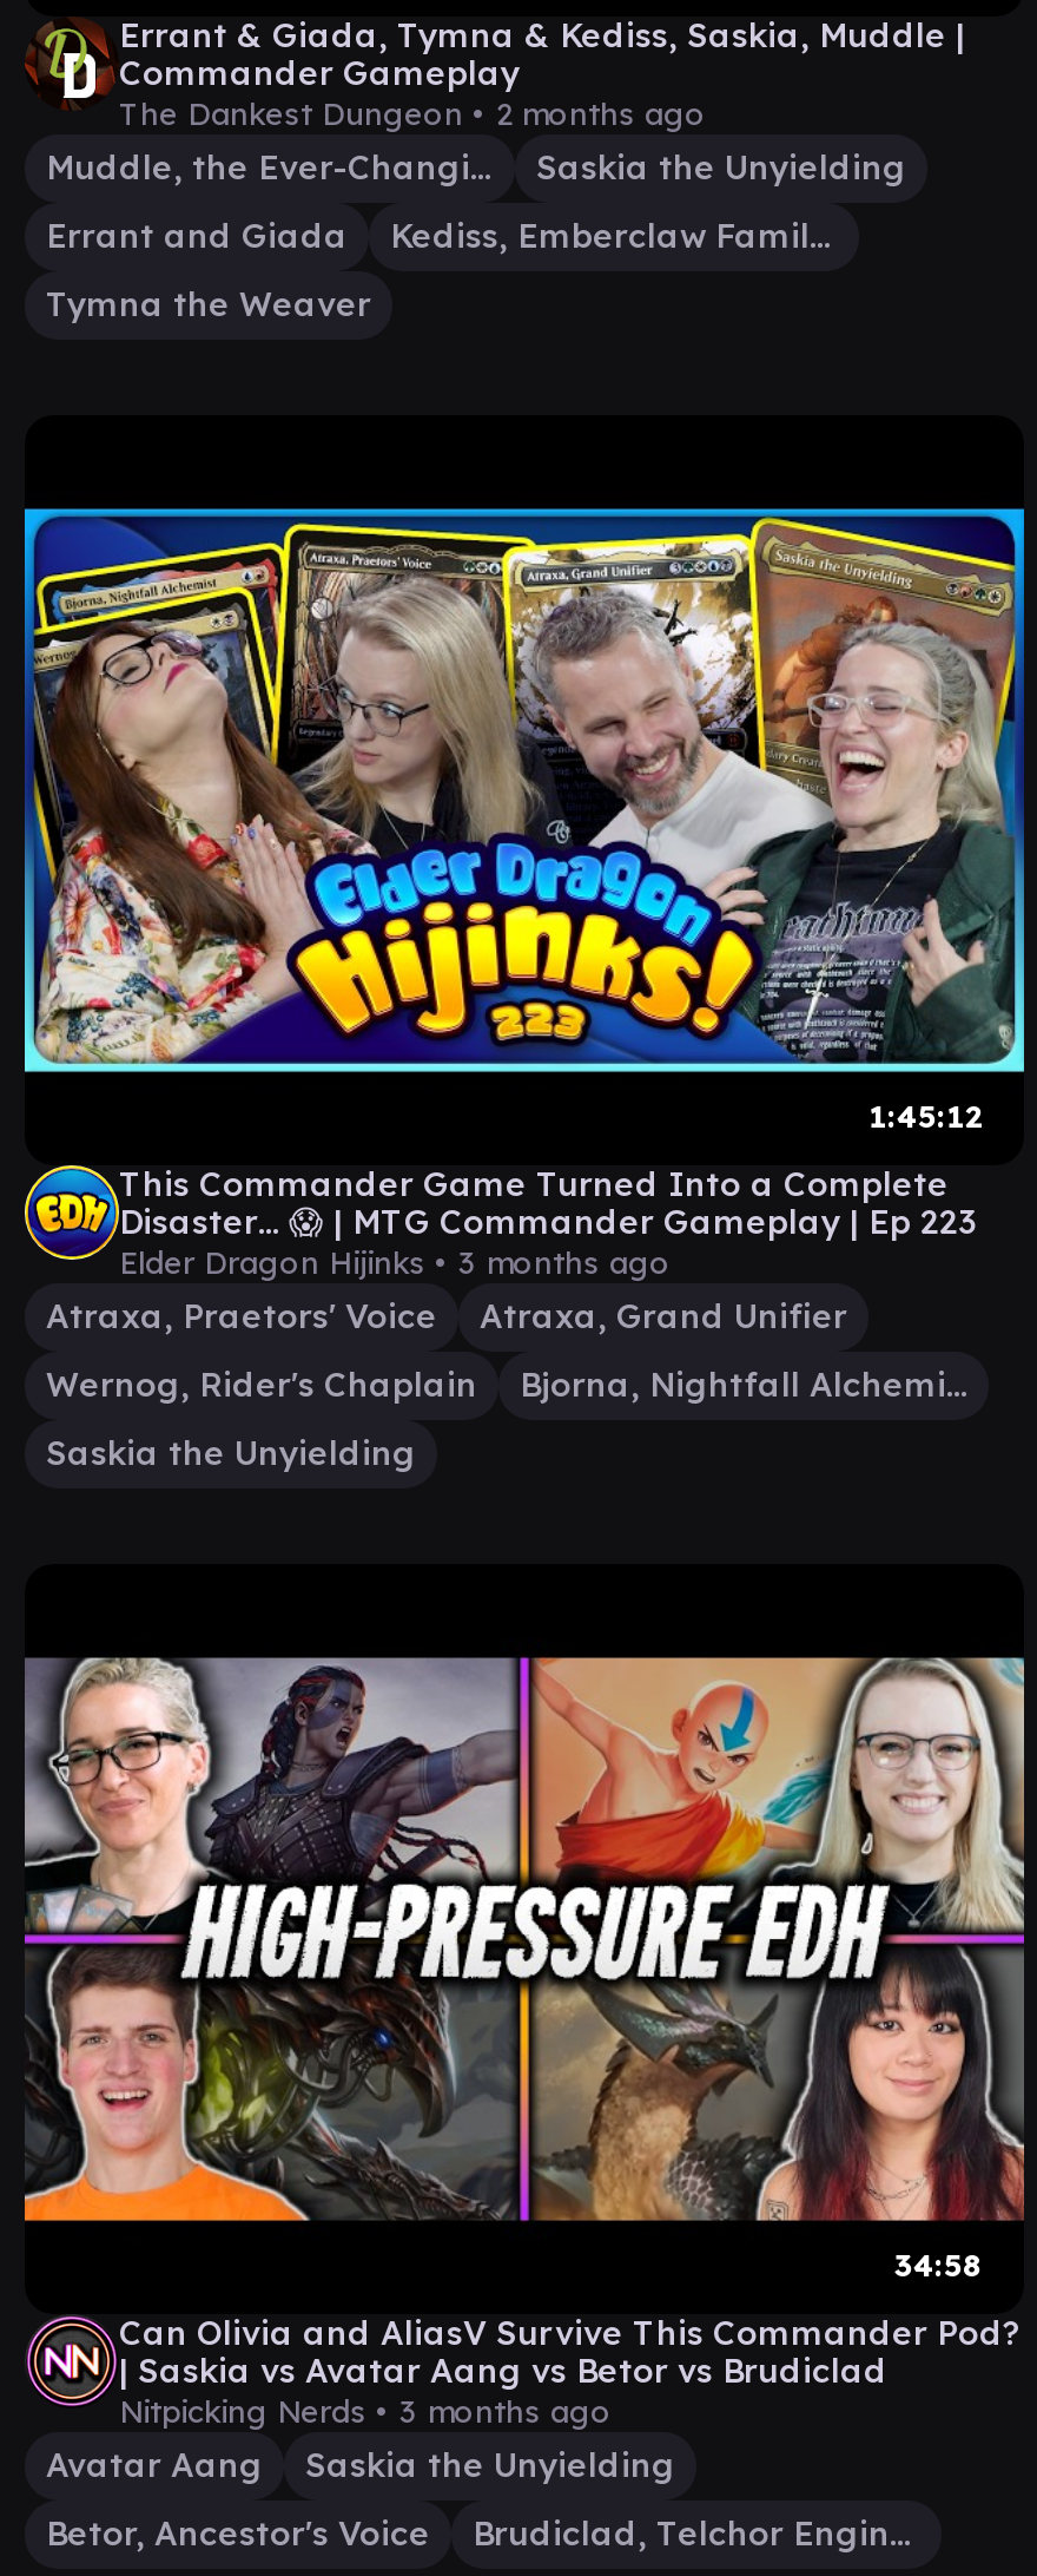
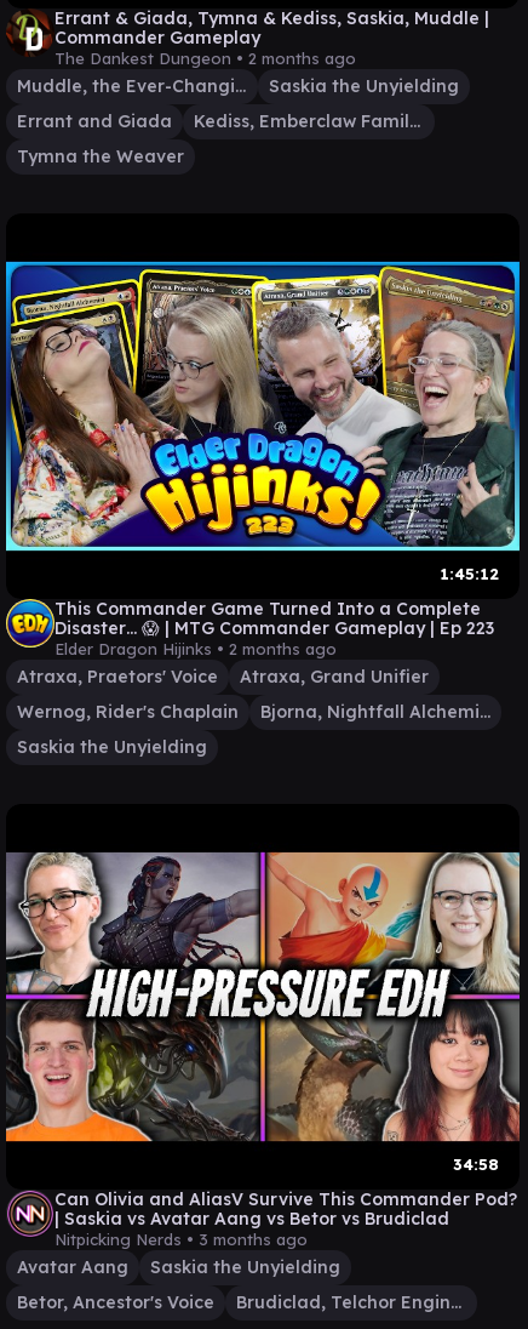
[119,1243,671,1281] Elder Dragon Hijinks • 3 months ago -> [54,639,337,658] Elder Dragon Hijinks • 2 months ago

